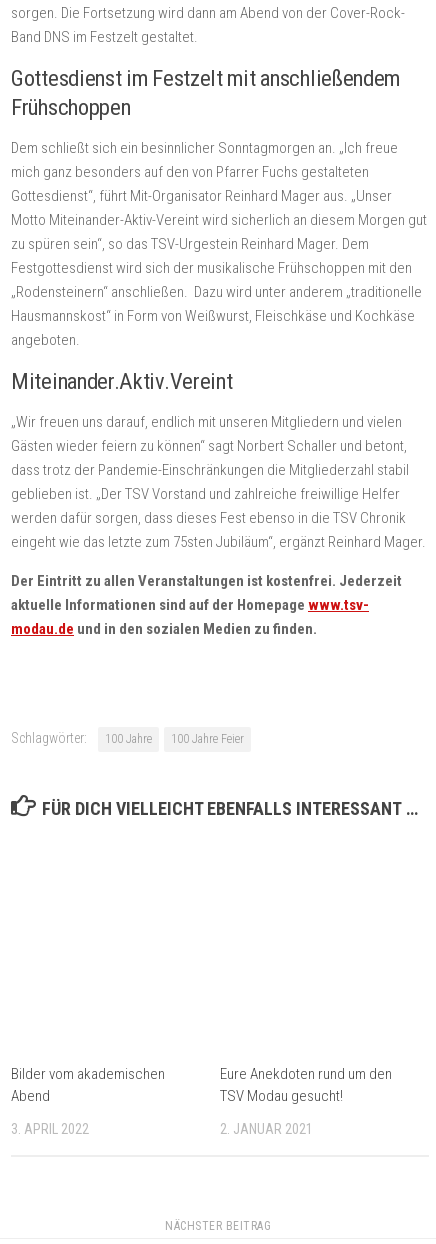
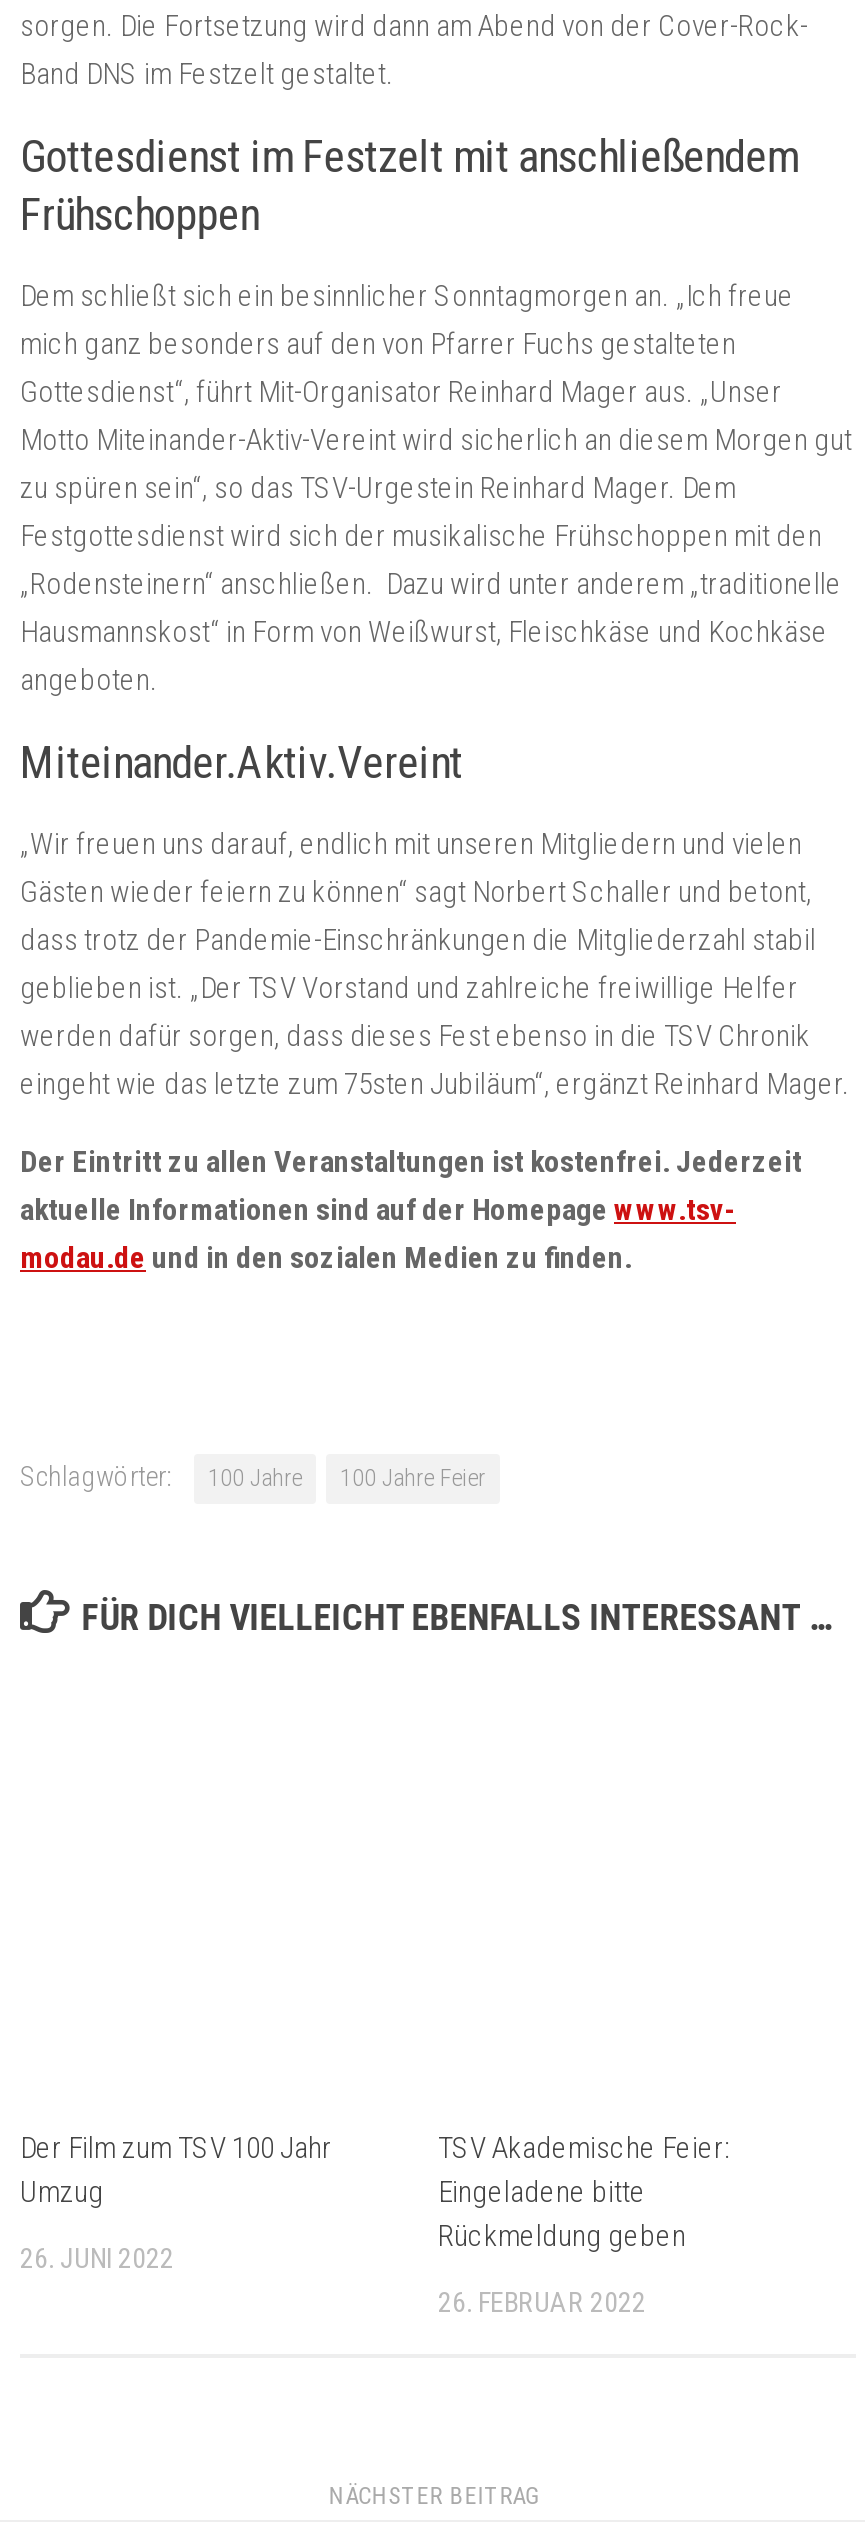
[11,1065,165,1105] Bilder vom akademischen | Abend -> [20,2130,332,2210] Der Film zum TSV 100 Jahr | Umzug
[220,1065,392,1105] Eure Anekdoten rund um den | TSV Modau gesucht! -> [438,2130,730,2254] TSV Akademische Feier: | Eingeladene bitte | Rückmeldung geben
[11,1121,89,1137] 3. APRIL 2022 -> [20,2242,174,2274] 26. JUNI 2022
[220,1121,313,1137] 2. JANUAR 2021 -> [438,2286,646,2318] 26. FEBRUAR 2022

